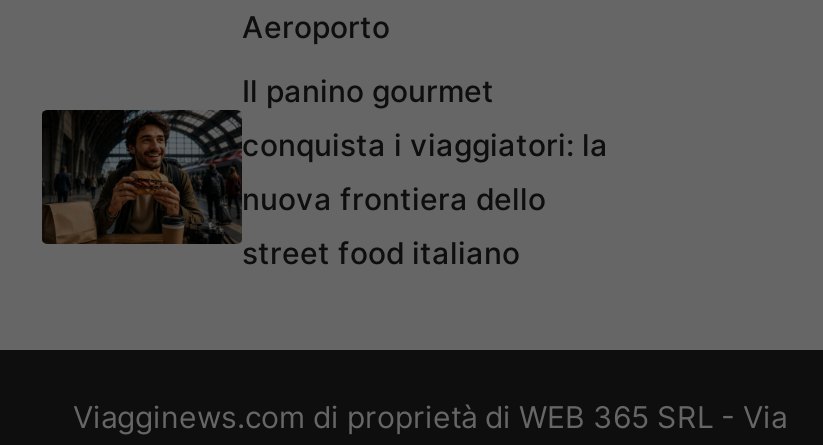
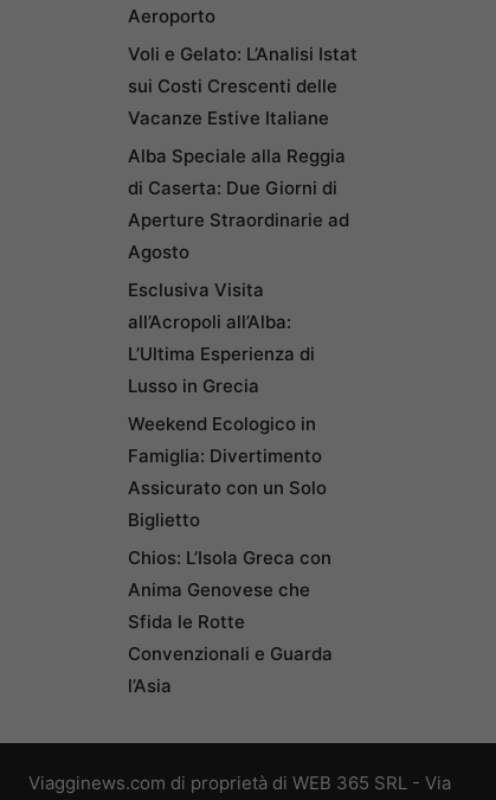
[242,72,608,272] Il panino gourmet | conquista i viaggiatori: la | nuova frontiera dello | street food italiano -> [128,43,357,697] Voli e Gelato: L’Analisi Istat | sui Costi Crescenti delle | Vacanze Estive Italiane | Alba Speciale alla Reggia | di Caserta: Due Giorni di | Aperture Straordinarie ad | Agosto | Esclusiva Visita | all’Acropoli all’Alba: | L’Ultima Esperienza di | Lusso in Grecia | Weekend Ecologico in | Famiglia: Divertimento | Assicurato con un Solo | Biglietto | Chios: L’Isola Greca con | Anima Genovese che | Sfida le Rotte | Convenzionali e Guarda | l’Asia
[40,108,214,246] [image] -> none

